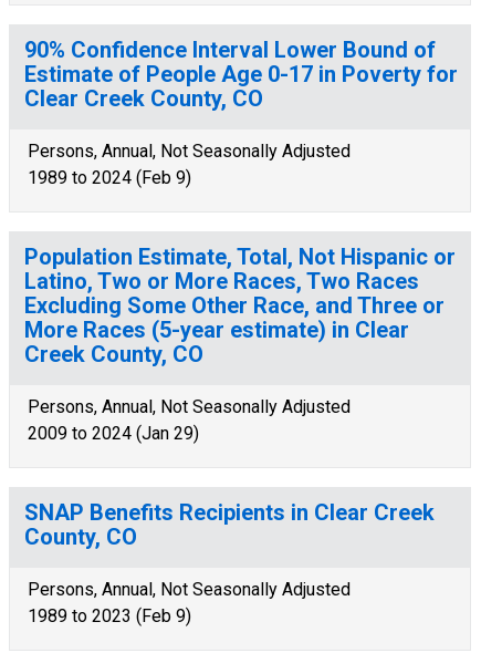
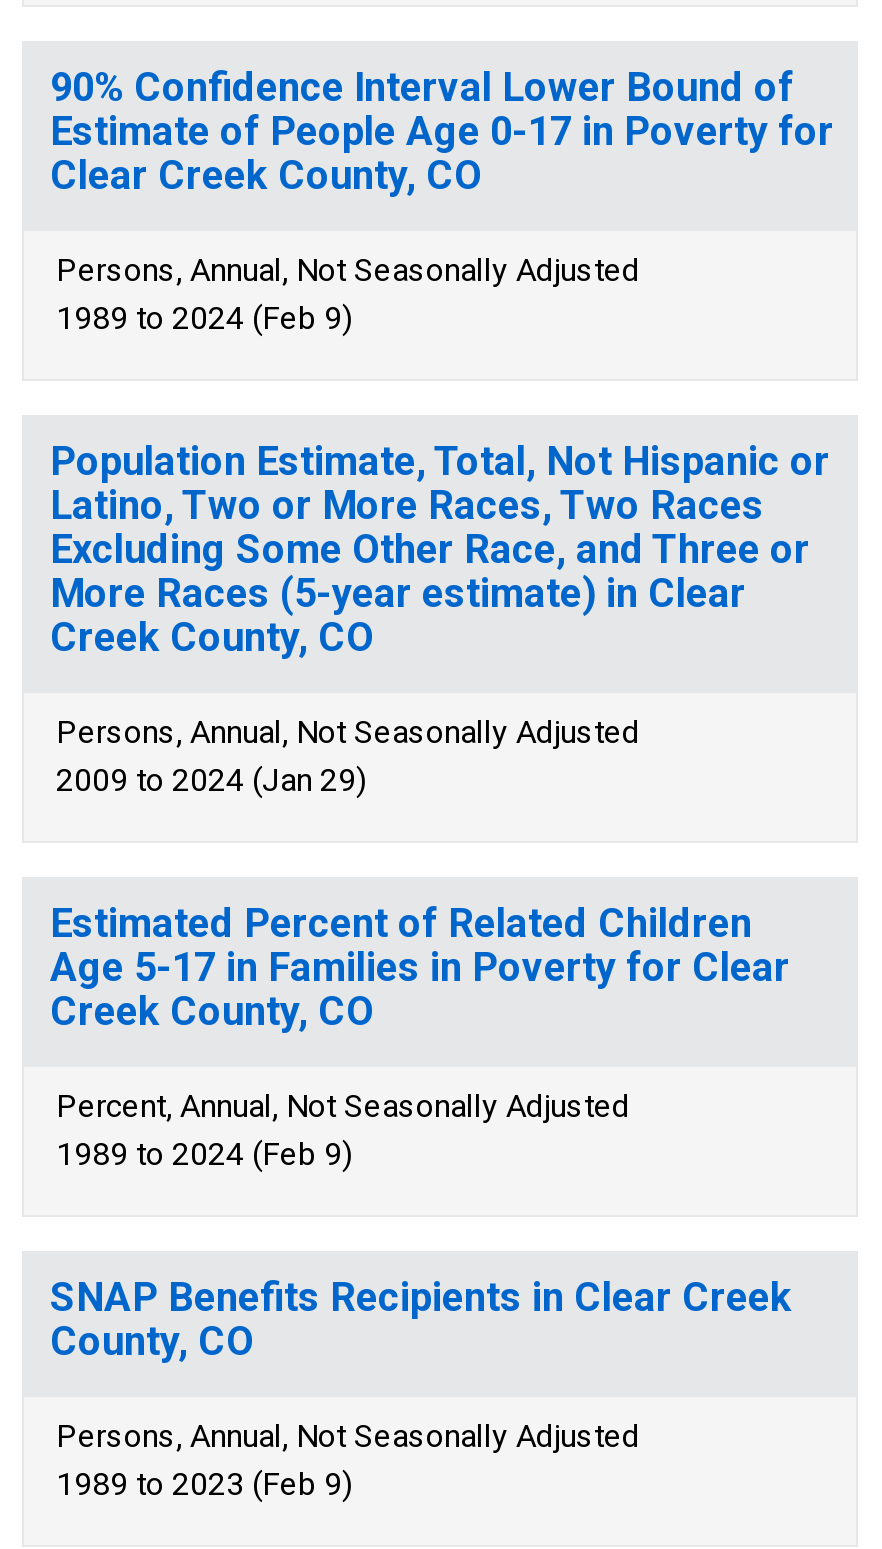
none -> [50,899,790,1173] Estimated Percent of Related Children | Age 5-17 in Families in Poverty for Clear | Creek County, CO | Percent, Annual, Not Seasonally Adjusted | 1989 to 2024 (Feb 9)

